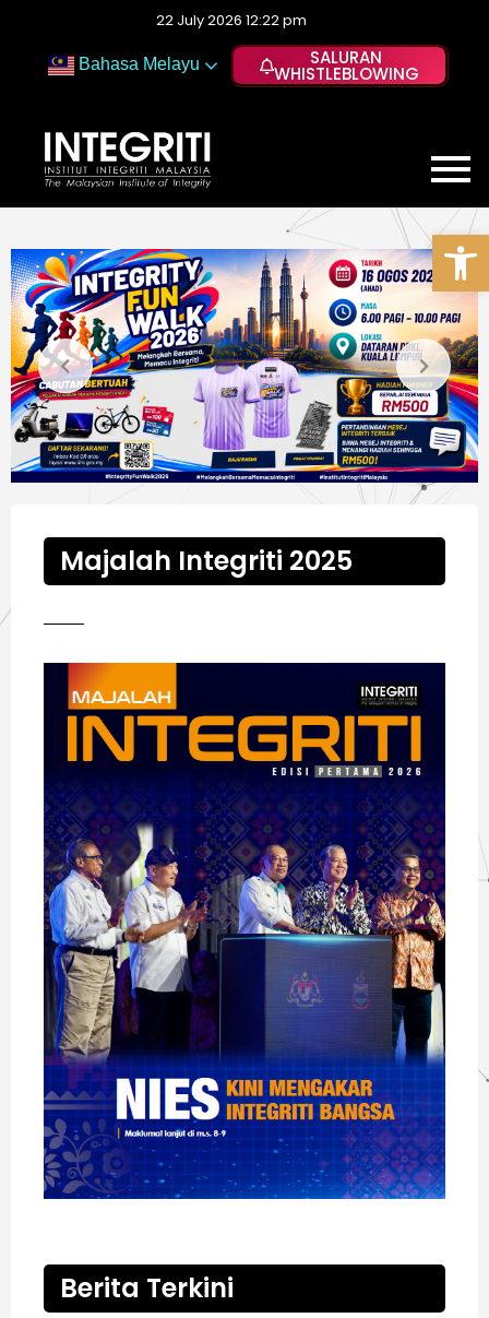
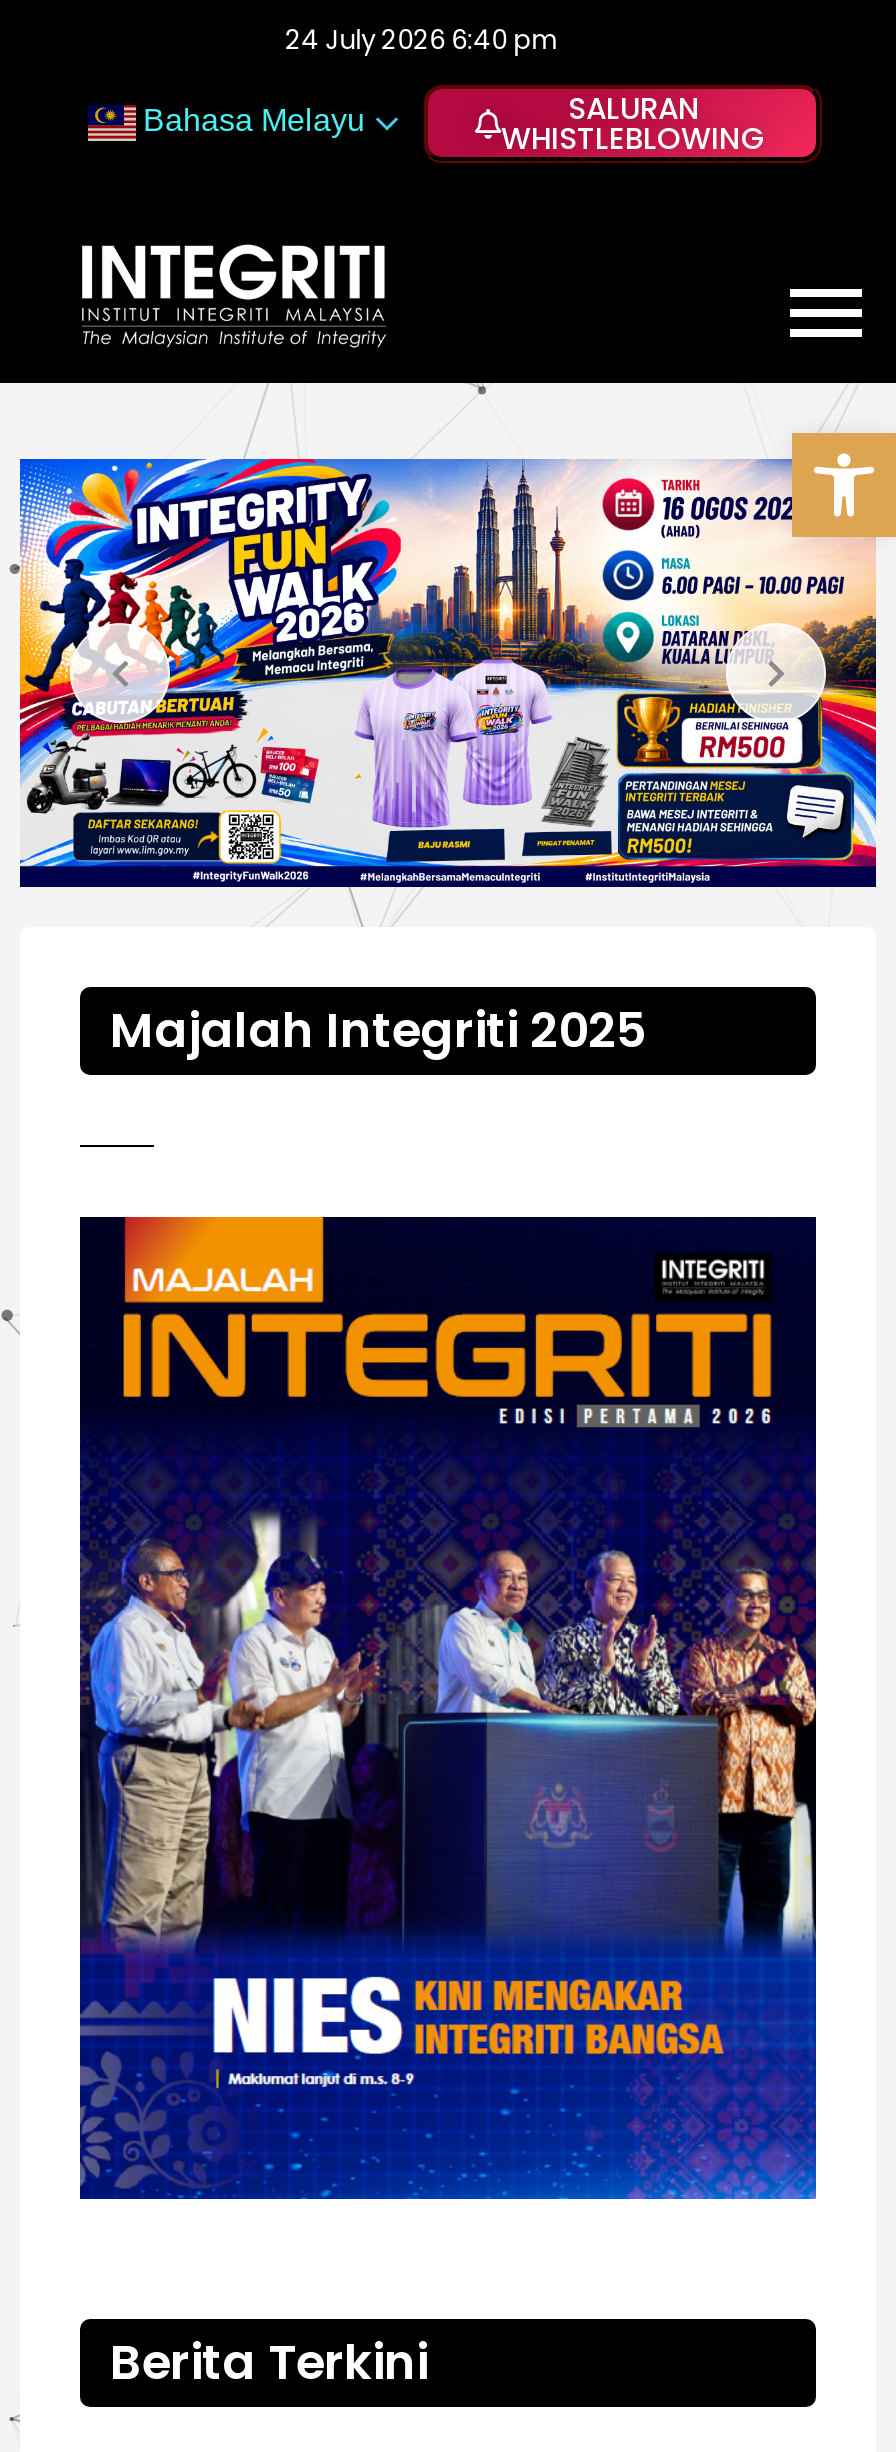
[156,10,306,31] 22 July 2026 12:22 pm -> [285,21,557,59] 24 July 2026 6:40 pm

